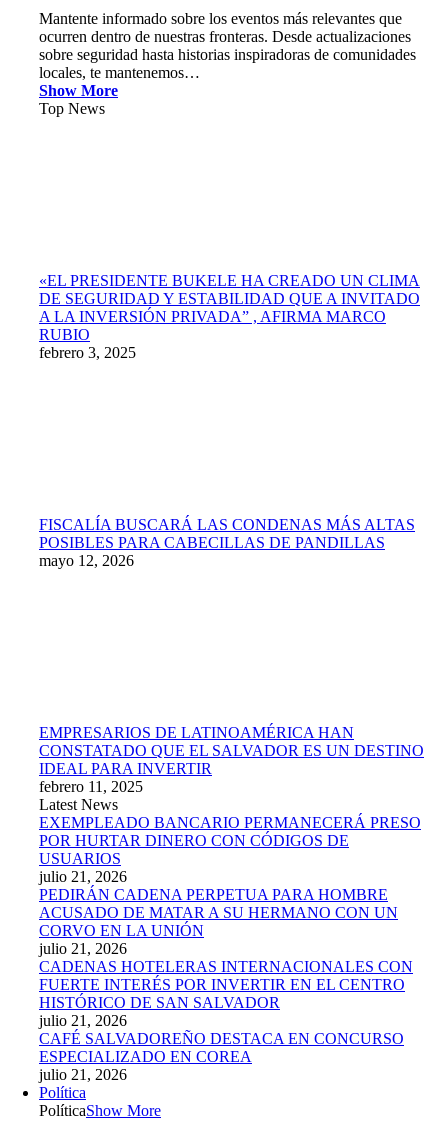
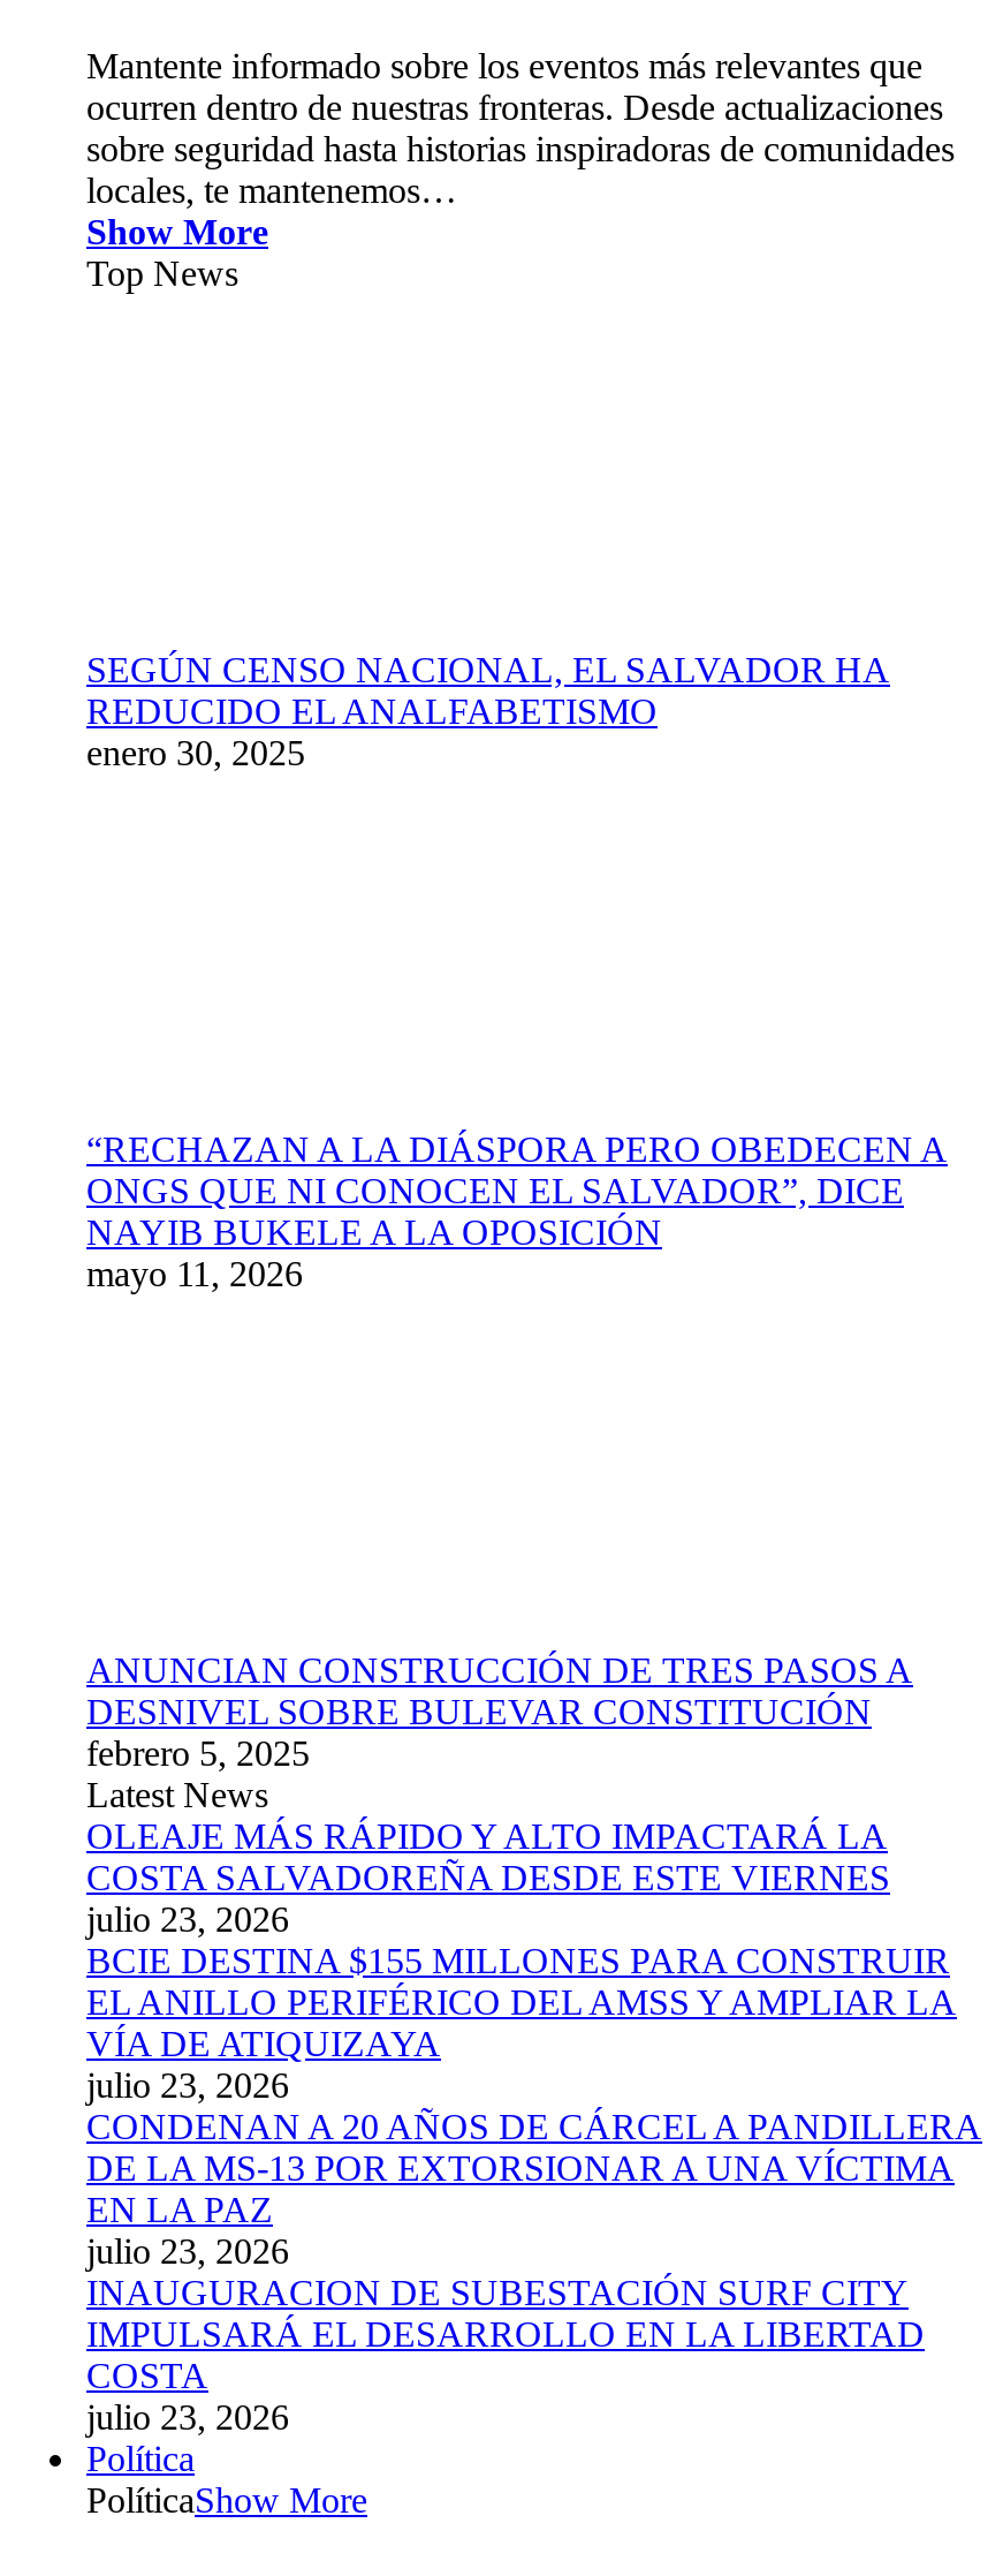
[39,272,420,361] «EL PRESIDENTE BUKELE HA CREADO UN CLIMA | DE SEGURIDAD Y ESTABILIDAD QUE A INVITADO | A LA INVERSIÓN PRIVADA” , AFIRMA MARCO | RUBIO | febrero 3, 2025 -> [86,650,890,772] SEGÚN CENSO NACIONAL, EL SALVADOR HA | REDUCIDO EL ANALFABETISMO | enero 30, 2025
[39,516,415,569] FISCALÍA BUSCARÁ LAS CONDENAS MÁS ALTAS | POSIBLES PARA CABECILLAS DE PANDILLAS | mayo 12, 2026 -> [86,1130,948,1293] “RECHAZAN A LA DIÁSPORA PERO OBEDECEN A | ONGS QUE NI CONOCEN EL SALVADOR”, DICE | NAYIB BUKELE A LA OPOSICIÓN | mayo 11, 2026
[39,724,424,795] EMPRESARIOS DE LATINOAMÉRICA HAN | CONSTATADO QUE EL SALVADOR ES UN DESTINO | IDEAL PARA INVERTIR | febrero 11, 2025 -> [86,1650,913,1773] ANUNCIAN CONSTRUCCIÓN DE TRES PASOS A | DESNIVEL SOBRE BULEVAR CONSTITUCIÓN | febrero 5, 2025
[39,814,421,1083] EXEMPLEADO BANCARIO PERMANECERÁ PRESO | POR HURTAR DINERO CON CÓDIGOS DE | USUARIOS | julio 21, 2026 | PEDIRÁN CADENA PERPETUA PARA HOMBRE | ACUSADO DE MATAR A SU HERMANO CON UN | CORVO EN LA UNIÓN | julio 21, 2026 | CADENAS HOTELERAS INTERNACIONALES CON | FUERTE INTERÉS POR INVERTIR EN EL CENTRO | HISTÓRICO DE SAN SALVADOR | julio 21, 2026 | CAFÉ SALVADOREÑO DESTACA EN CONCURSO | ESPECIALIZADO EN COREA | julio 21, 2026 -> [86,1816,982,2437] OLEAJE MÁS RÁPIDO Y ALTO IMPACTARÁ LA | COSTA SALVADOREÑA DESDE ESTE VIERNES | julio 23, 2026 | BCIE DESTINA $155 MILLONES PARA CONSTRUIR | EL ANILLO PERIFÉRICO DEL AMSS Y AMPLIAR LA | VÍA DE ATIQUIZAYA | julio 23, 2026 | CONDENAN A 20 AÑOS DE CÁRCEL A PANDILLERA | DE LA MS-13 POR EXTORSIONAR A UNA VÍCTIMA | EN LA PAZ | julio 23, 2026 | INAUGURACION DE SUBESTACIÓN SURF CITY | IMPULSARÁ EL DESARROLLO EN LA LIBERTAD | COSTA | julio 23, 2026

